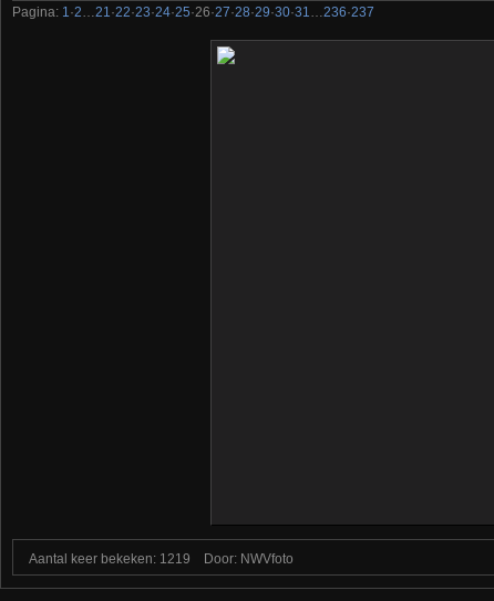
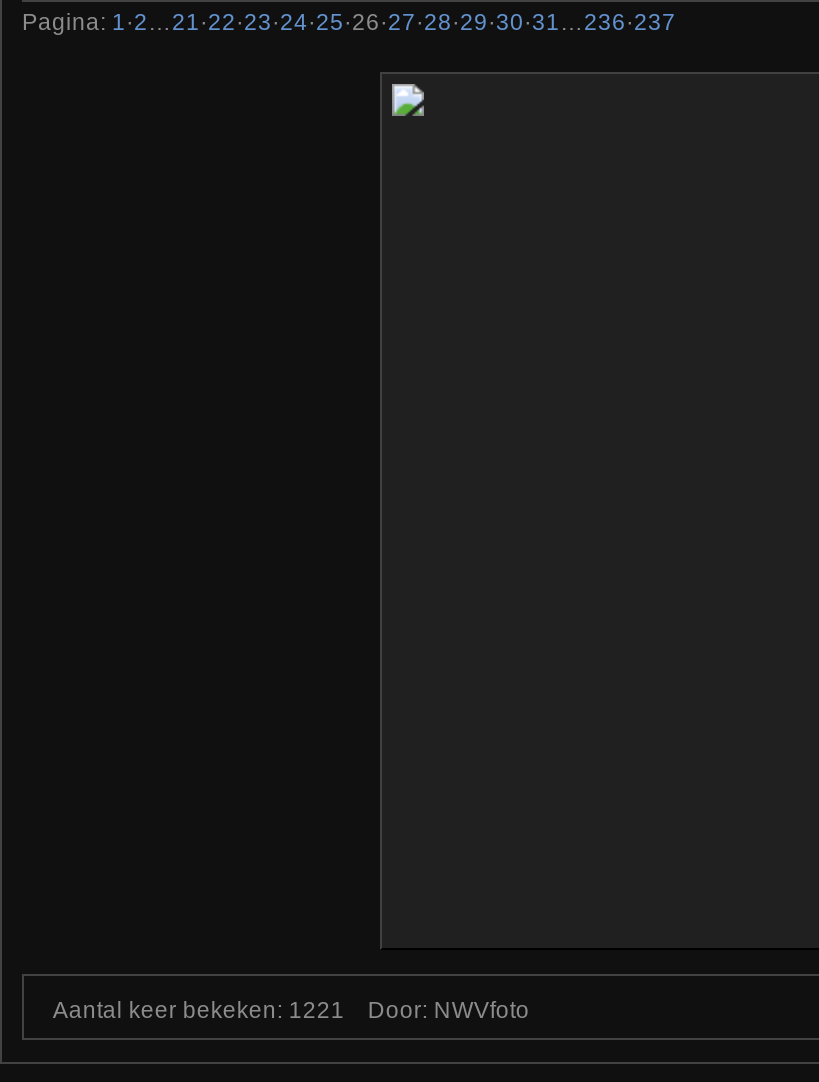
[29,553,191,566] Aantal keer bekeken: 1219 -> [53,999,345,1023] Aantal keer bekeken: 1221

